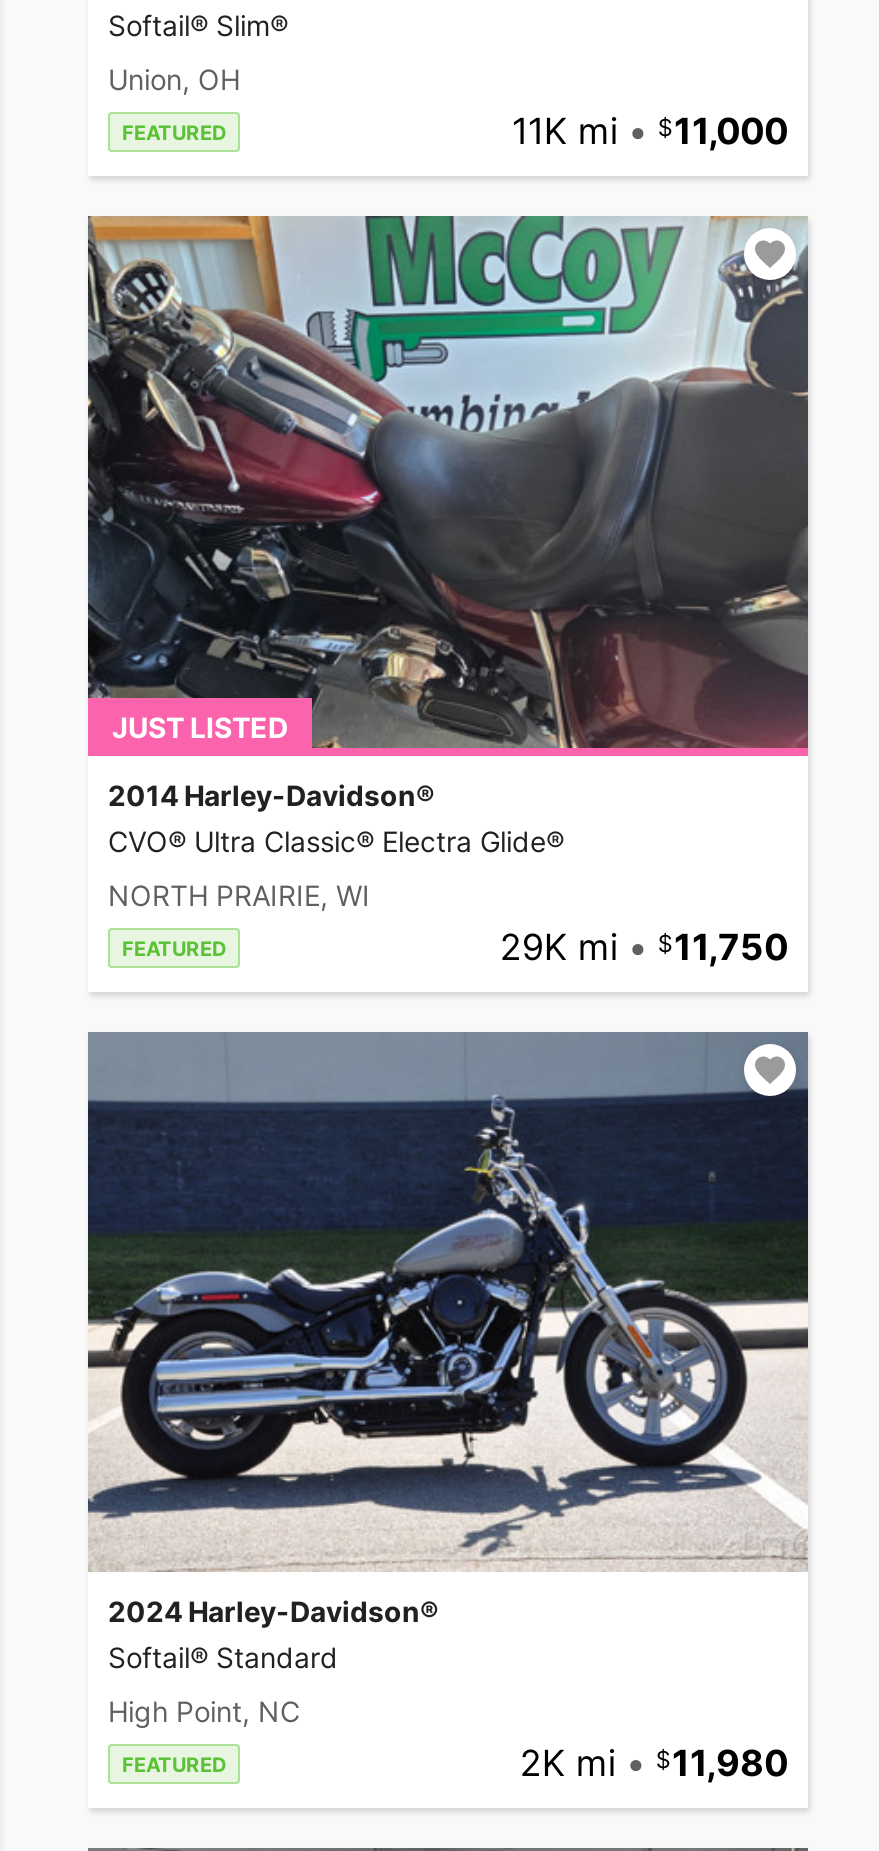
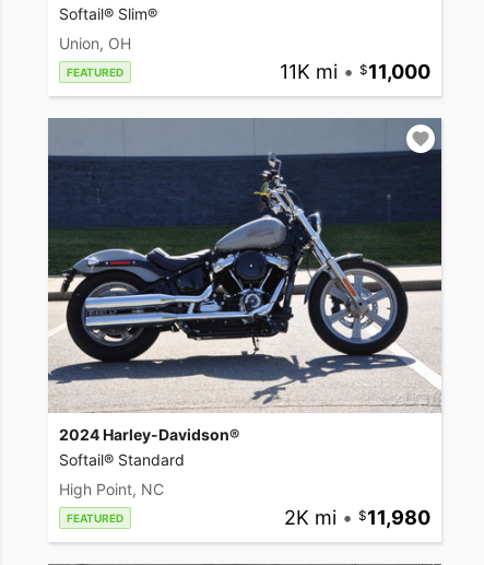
[86,216,810,968] [image] | JUST LISTED | 2014 Harley-Davidson® | CVO® Ultra Classic® Electra Glide® | NORTH PRAIRIE, WI | FEATURED | 29K mi • | 11,750 -> none

